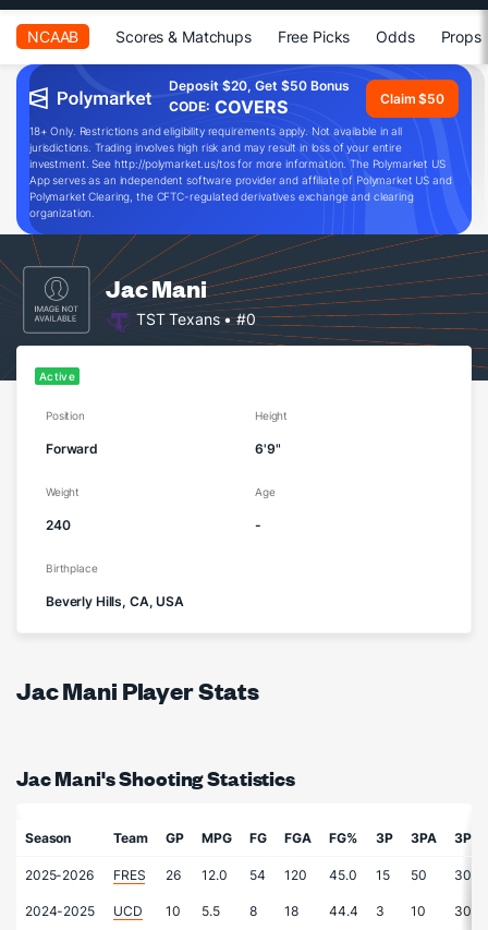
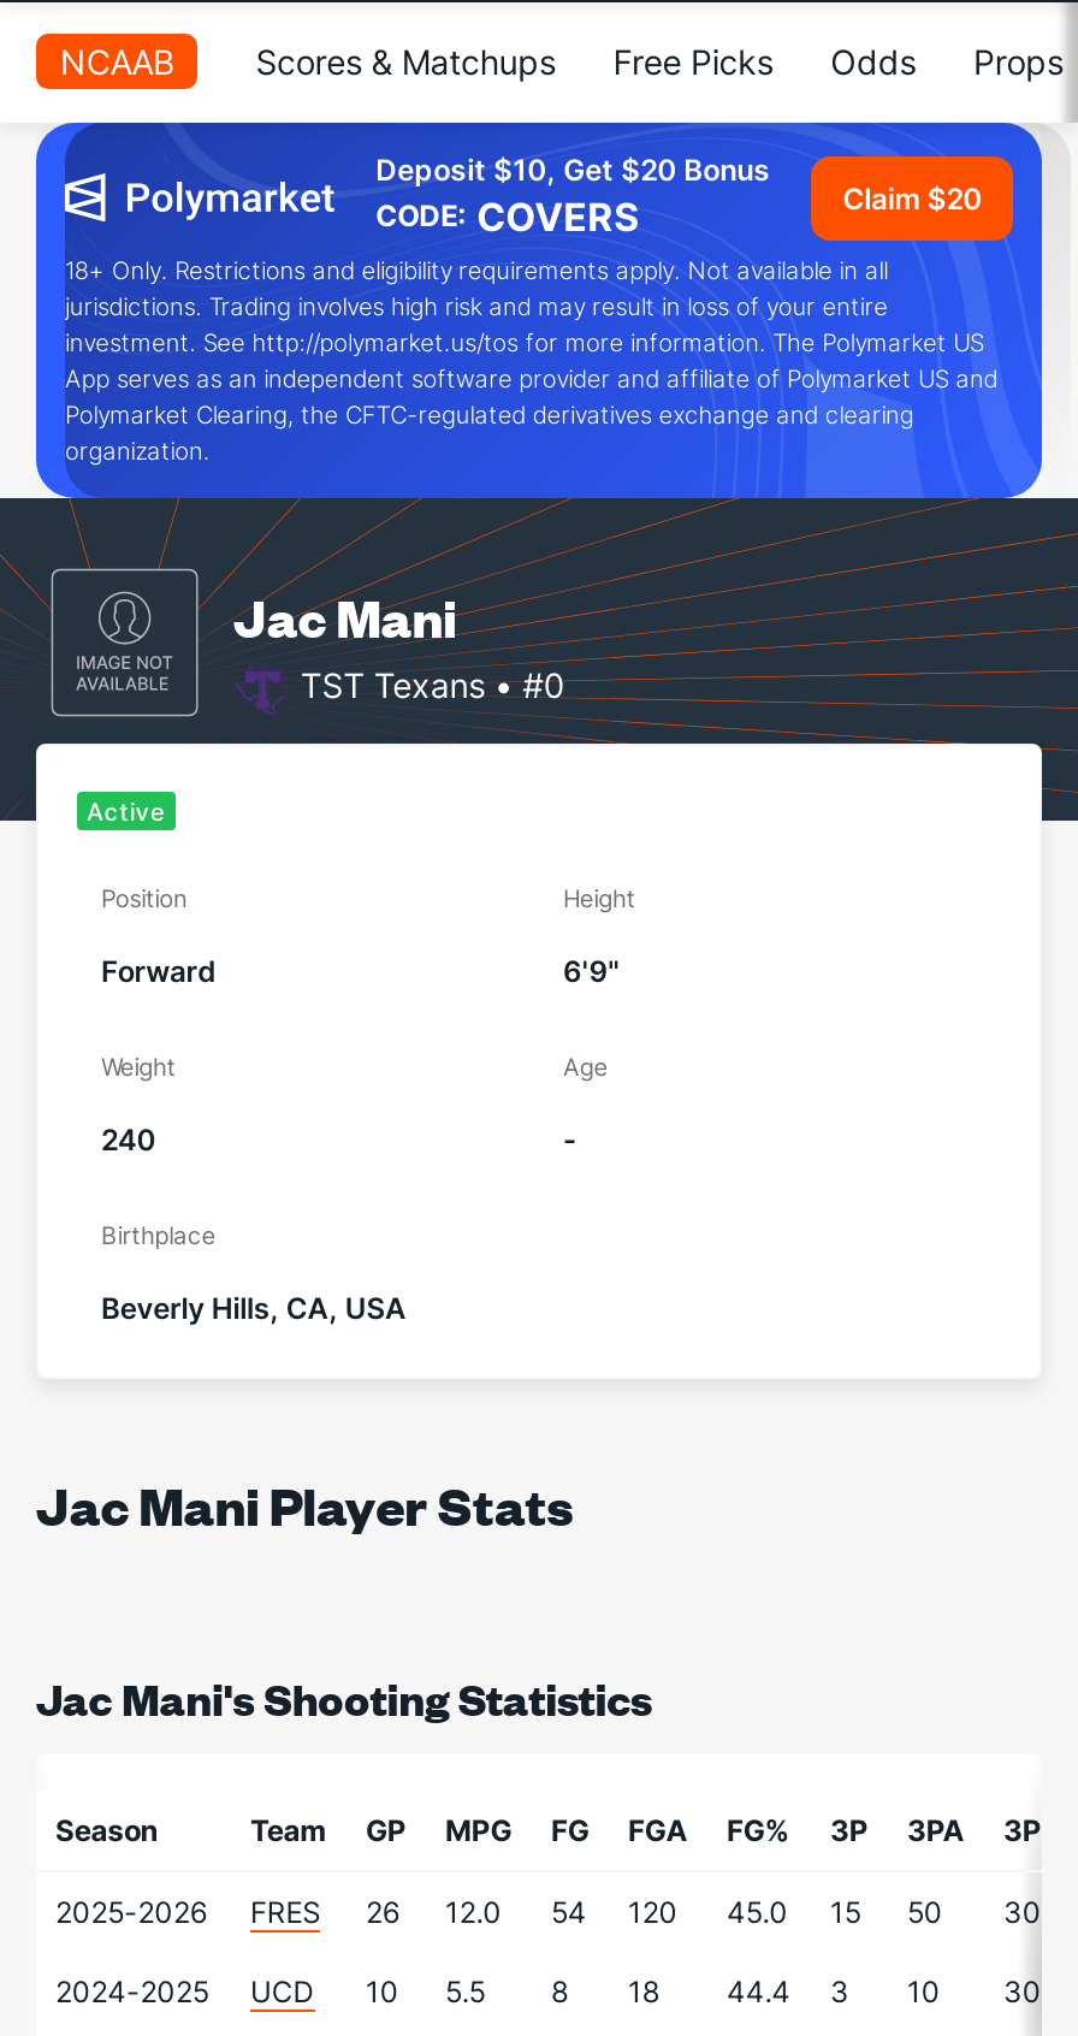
[168,77,349,94] Deposit $20, Get $50 Bonus -> [376,152,770,188] Deposit $10, Get $20 Bonus
[380,90,444,106] Claim $50 -> [843,179,982,215] Claim $20

